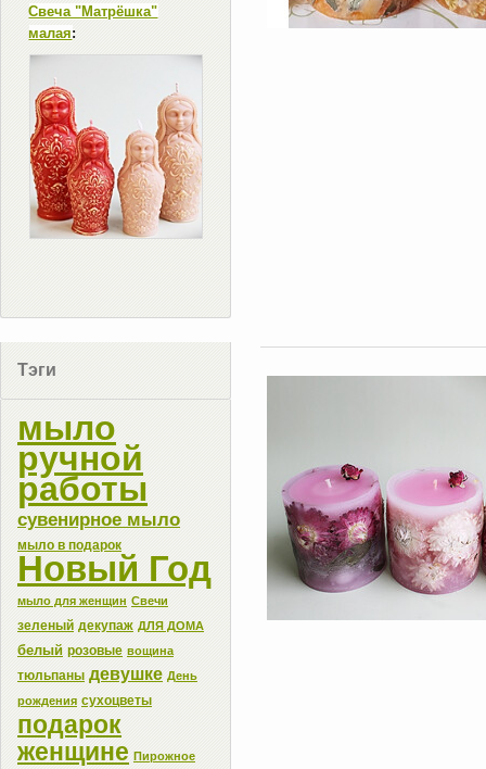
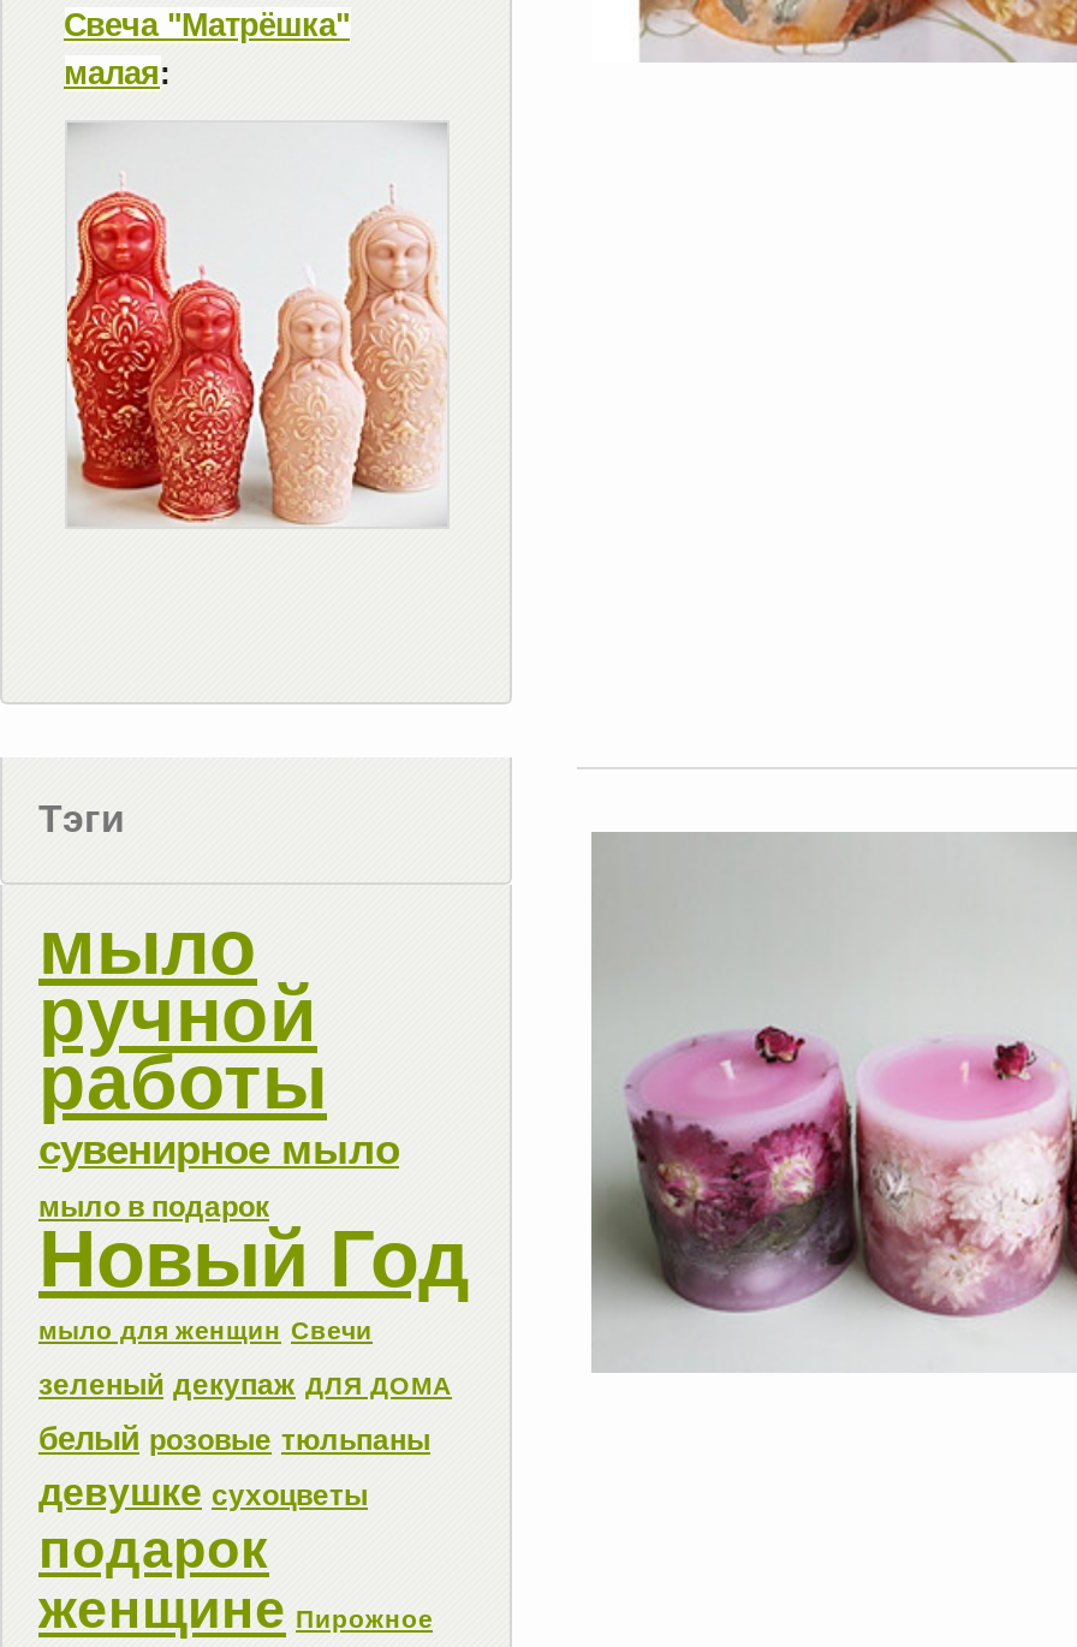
[17,641,197,708] белый розовые вощина | тюльпаны девушке День | рождения сухоцветы -> [38,1420,430,1511] белый розовые тюльпаны | девушке сухоцветы

